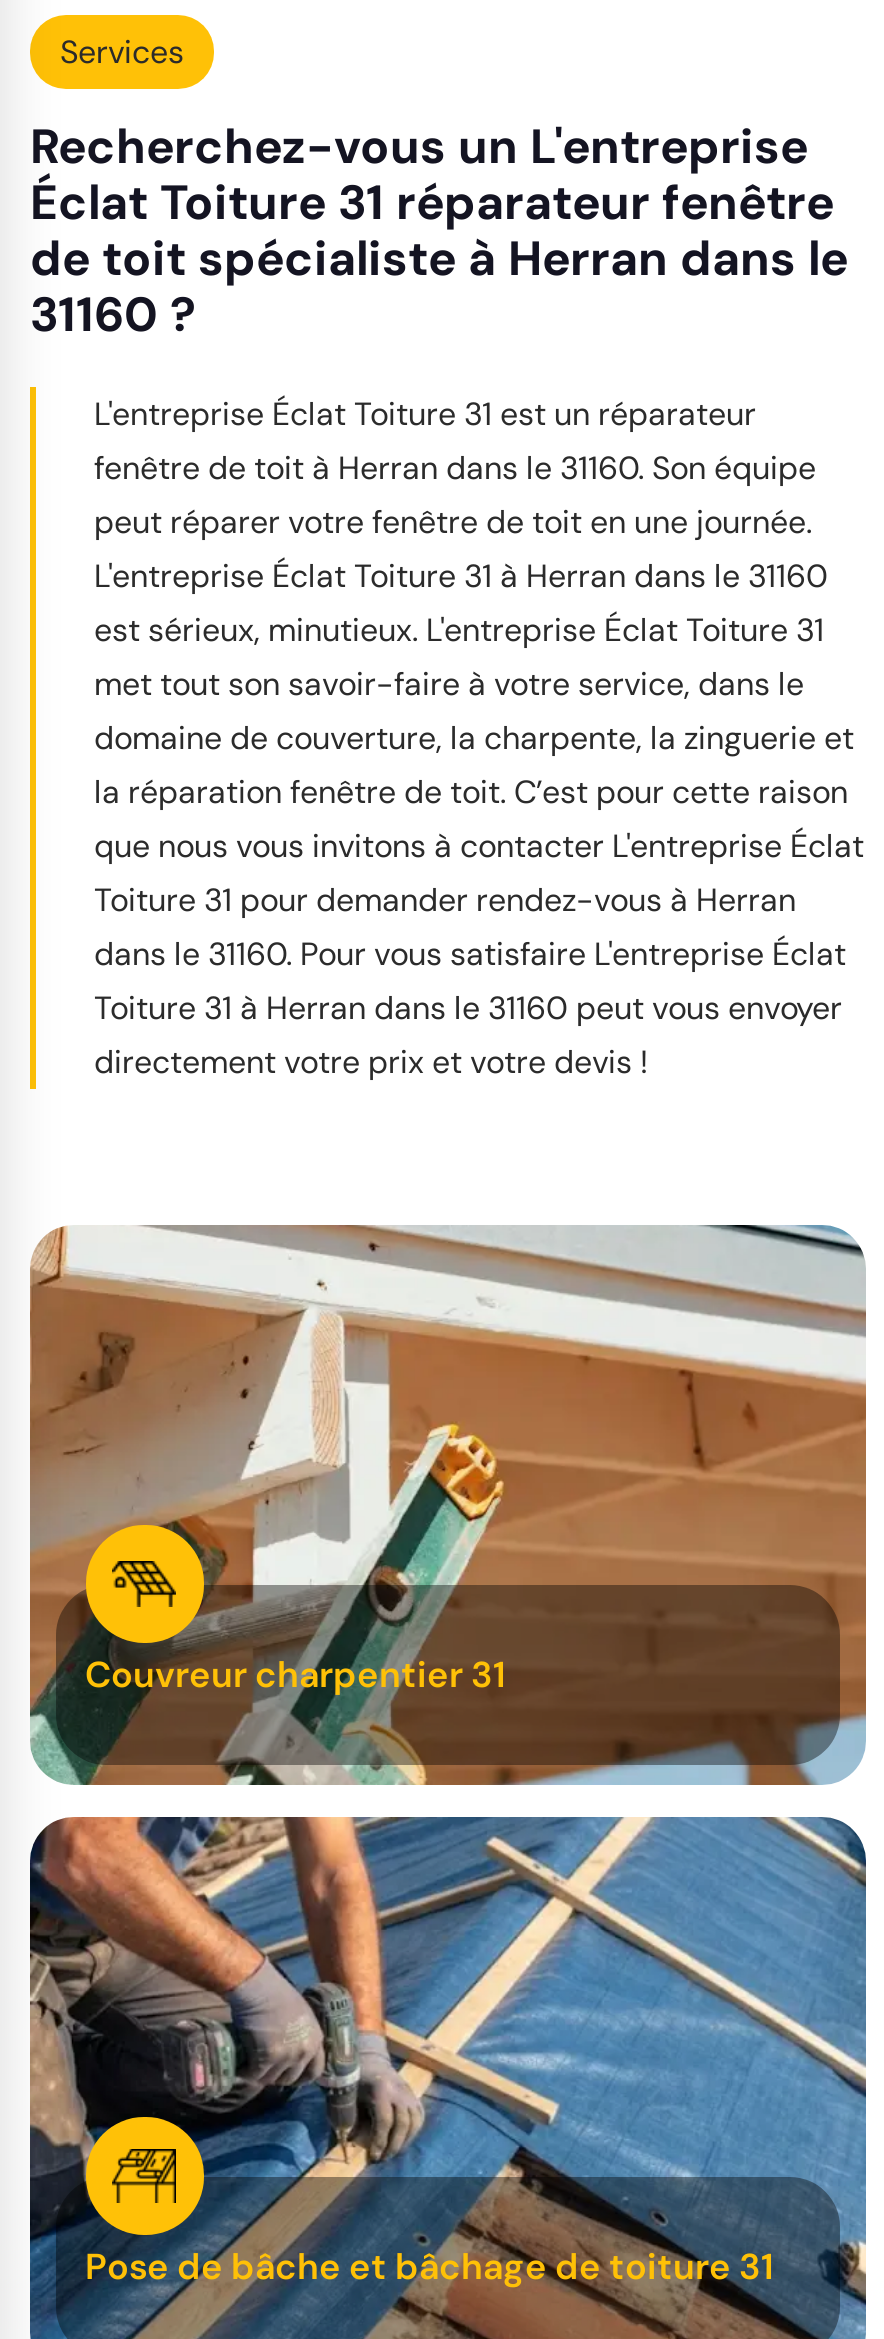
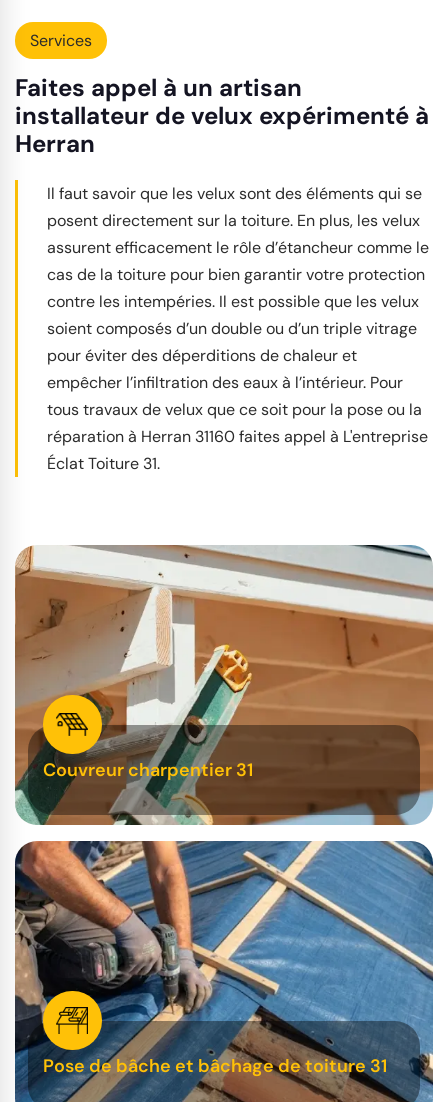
[30,115,848,345] Recherchez-vous un L'entreprise | Éclat Toiture 31 réparateur fenêtre | de toit spécialiste à Herran dans le | 31160 ? -> [15,72,429,159] Faites appel à un artisan | installateur de velux expérimenté à | Herran
[94,393,864,1083] L'entreprise Éclat Toiture 31 est un réparateur | fenêtre de toit à Herran dans le 31160. Son équipe | peut réparer votre fenêtre de toit en une journée. | L'entreprise Éclat Toiture 31 à Herran dans le 31160 | est sérieux, minutieux. L'entreprise Éclat Toiture 31 | met tout son savoir-faire à votre service, dans le | domaine de couverture, la charpente, la zinguerie et | la réparation fenêtre de toit. C’est pour cette raison | que nous vous invitons à contacter L'entreprise Éclat | Toiture 31 pour demander rendez-vous à Herran | dans le 31160. Pour vous satisfaire L'entreprise Éclat | Toiture 31 à Herran dans le 31160 peut vous envoyer | directement votre prix et votre devis ! -> [47,183,429,474] Il faut savoir que les velux sont des éléments qui se | posent directement sur la toiture. En plus, les velux | assurent efficacement le rôle d’étancheur comme le | cas de la toiture pour bien garantir votre protection | contre les intempéries. Il est possible que les velux | soient composés d’un double ou d’un triple vitrage | pour éviter des déperditions de chaleur et | empêcher l’infiltration des eaux à l’intérieur. Pour | tous travaux de velux que ce soit pour la pose ou la | réparation à Herran 31160 faites appel à L'entreprise | Éclat Toiture 31.

